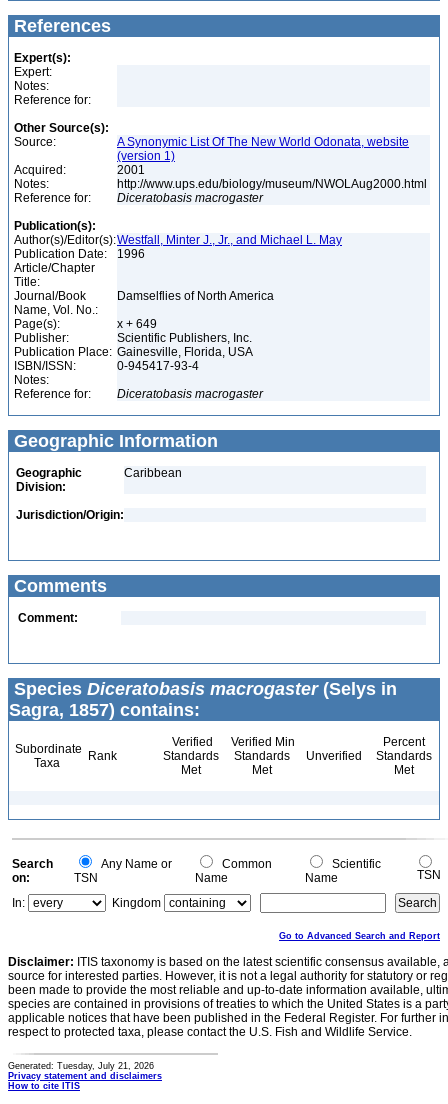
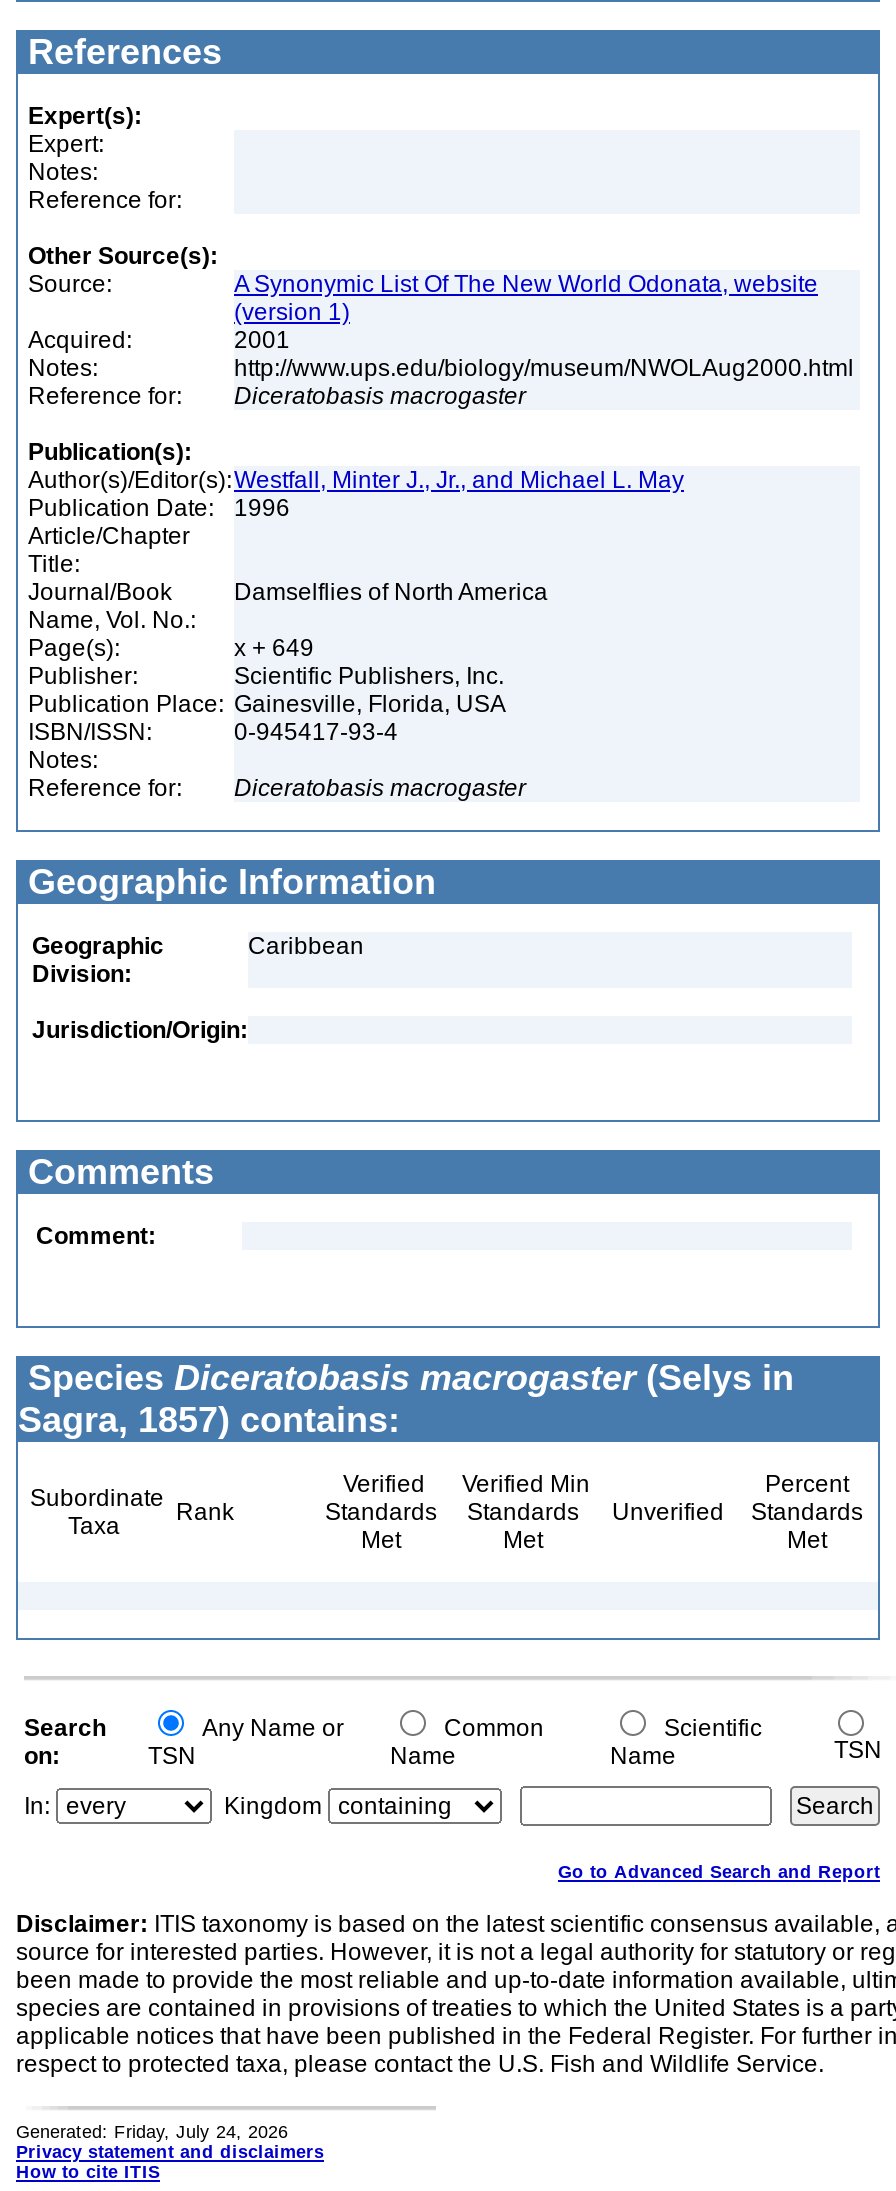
[8,1061,154,1071] Generated: Tuesday, July 21, 2026 -> [16,2122,288,2142] Generated: Friday, July 24, 2026

